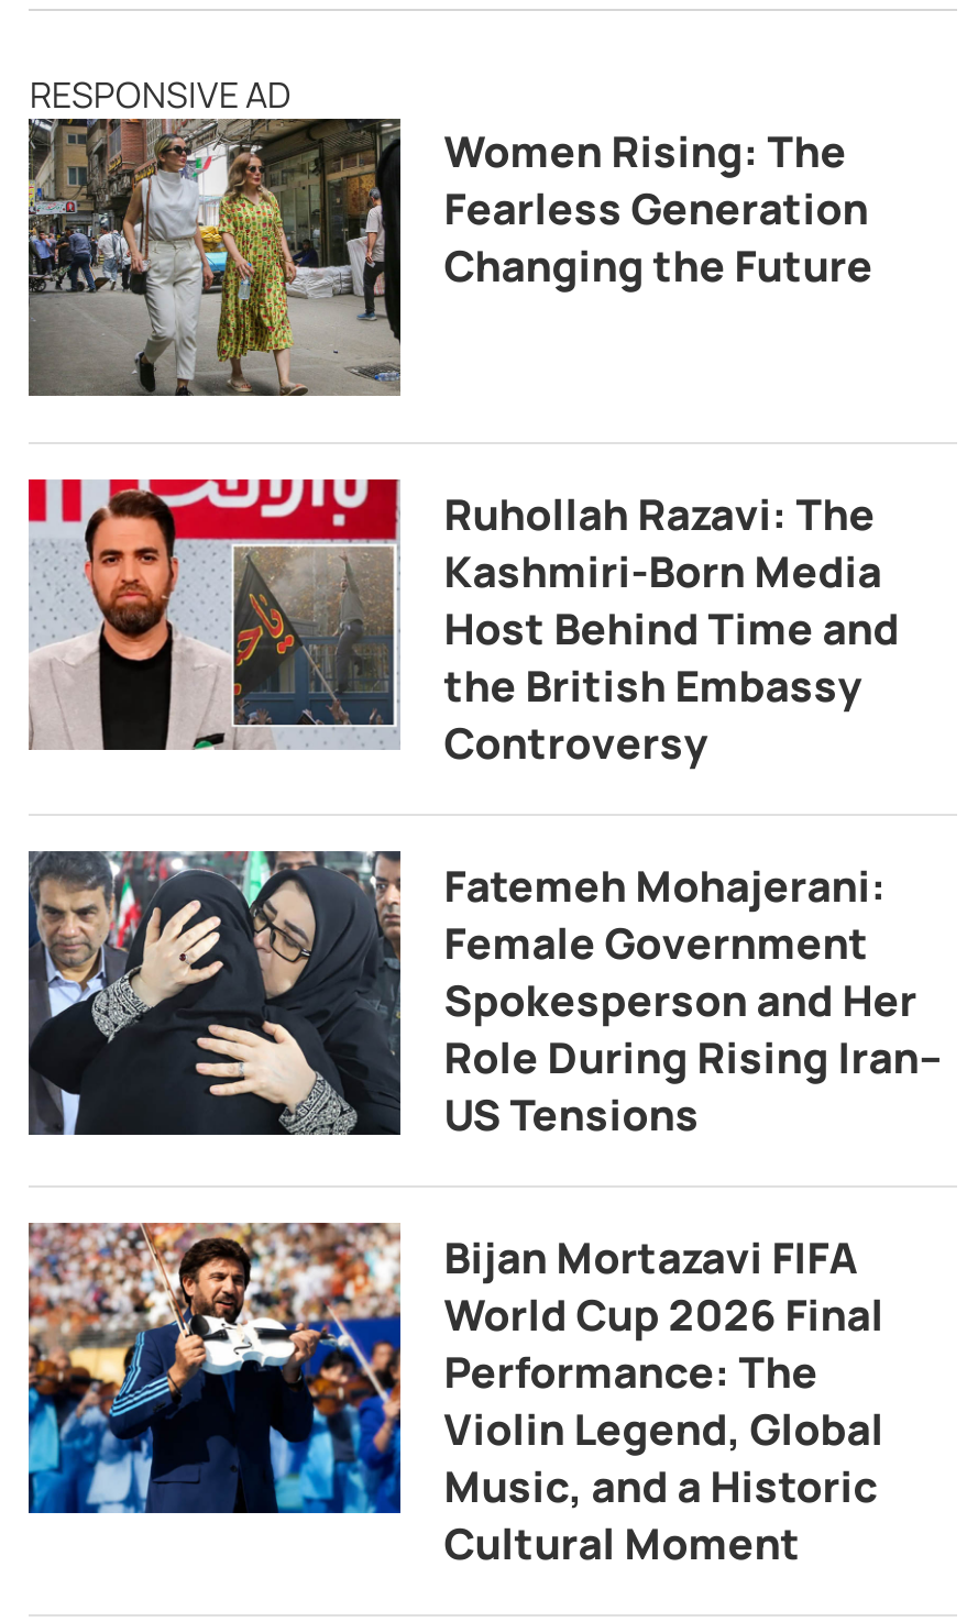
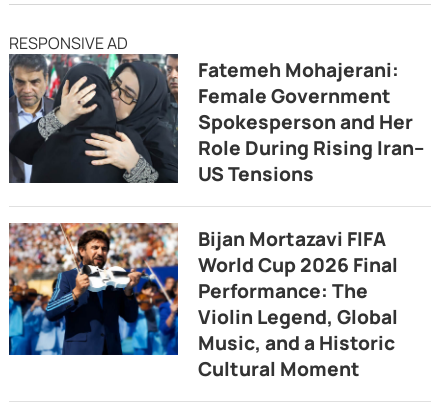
[26,118,873,399] [image] | Women Rising: The | Fearless Generation | Changing the Future -> none
[26,476,899,772] [image] | Ruhollah Razavi: The | Kashmiri-Born Media | Host Behind Time and | the British Embassy | Controversy -> none

